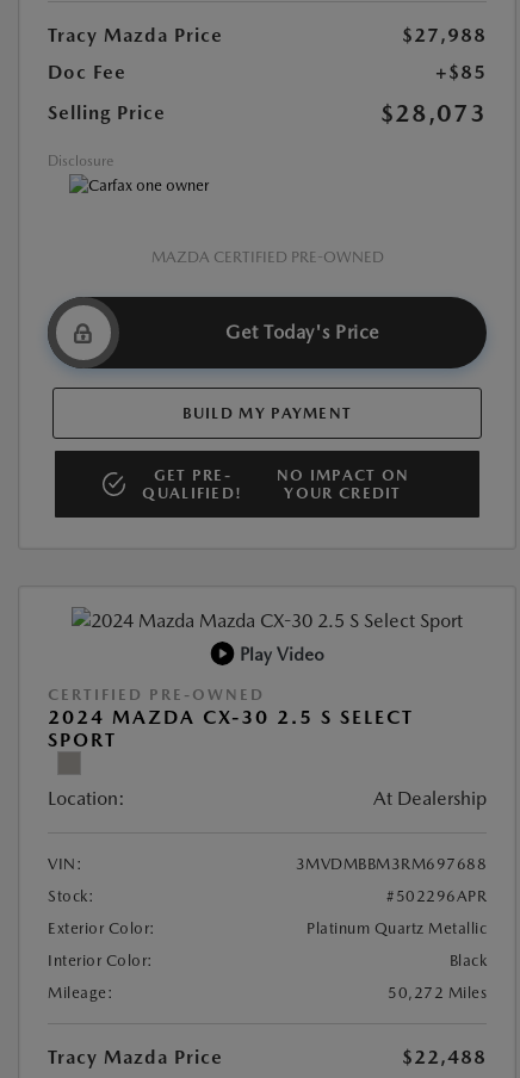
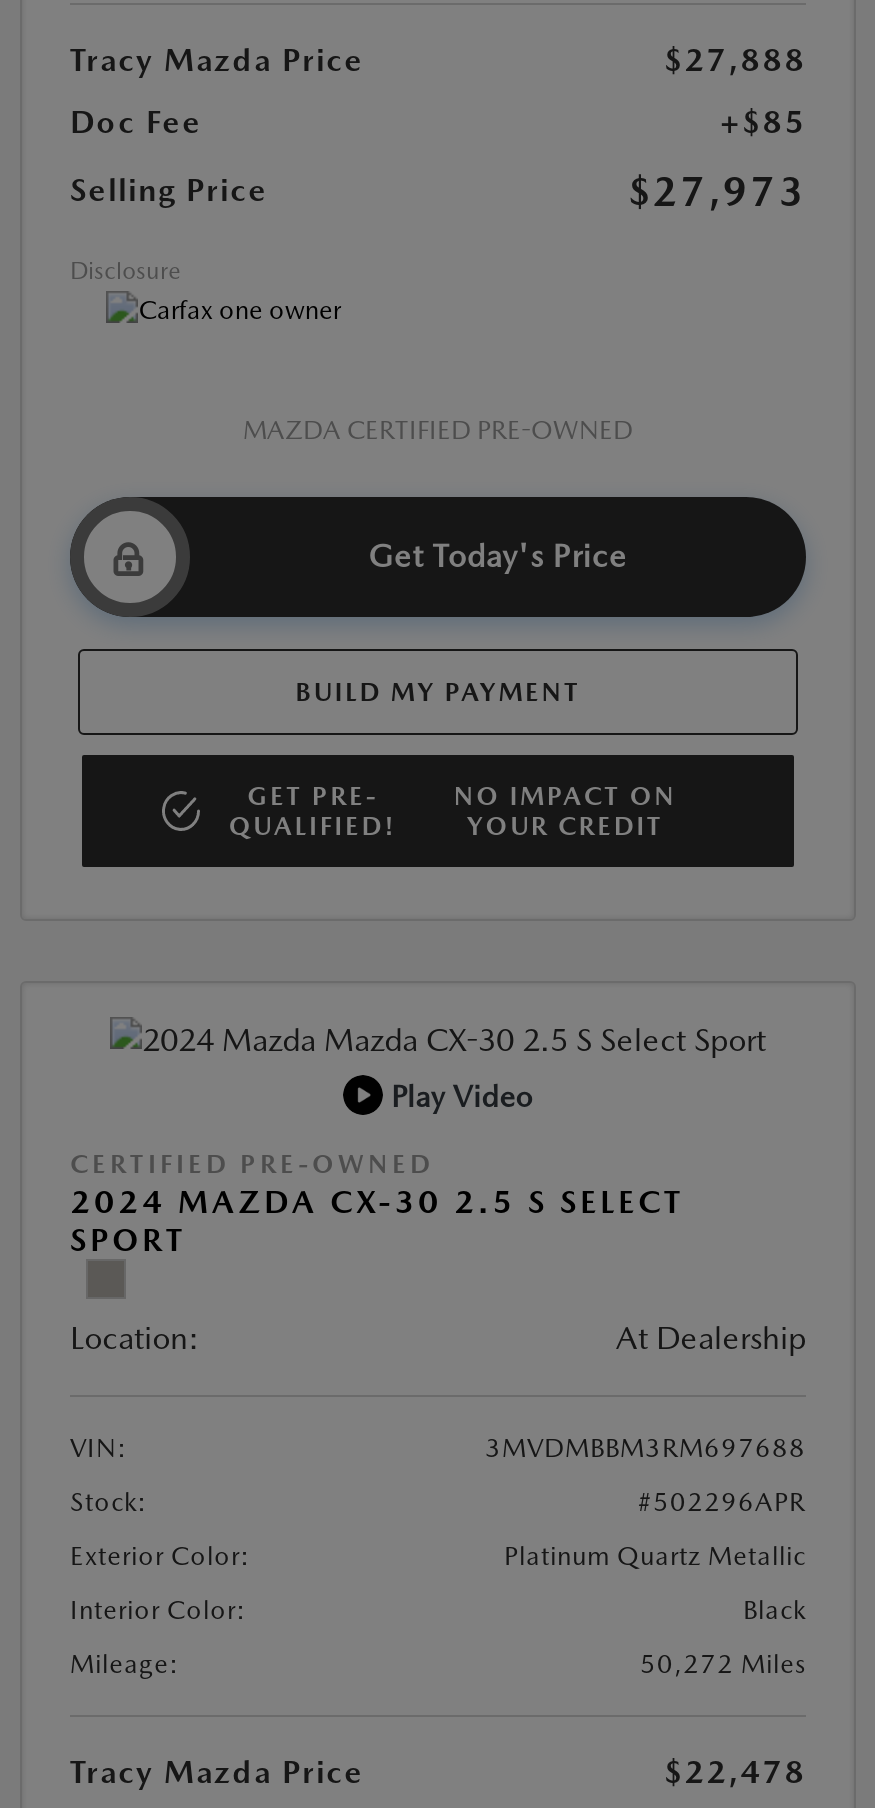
[402,24,487,47] $27,988 -> [664,41,806,79] $27,888
[380,99,487,128] $28,073 -> [628,167,806,215] $27,973
[402,1046,487,1068] $22,488 -> [664,1754,806,1792] $22,478

